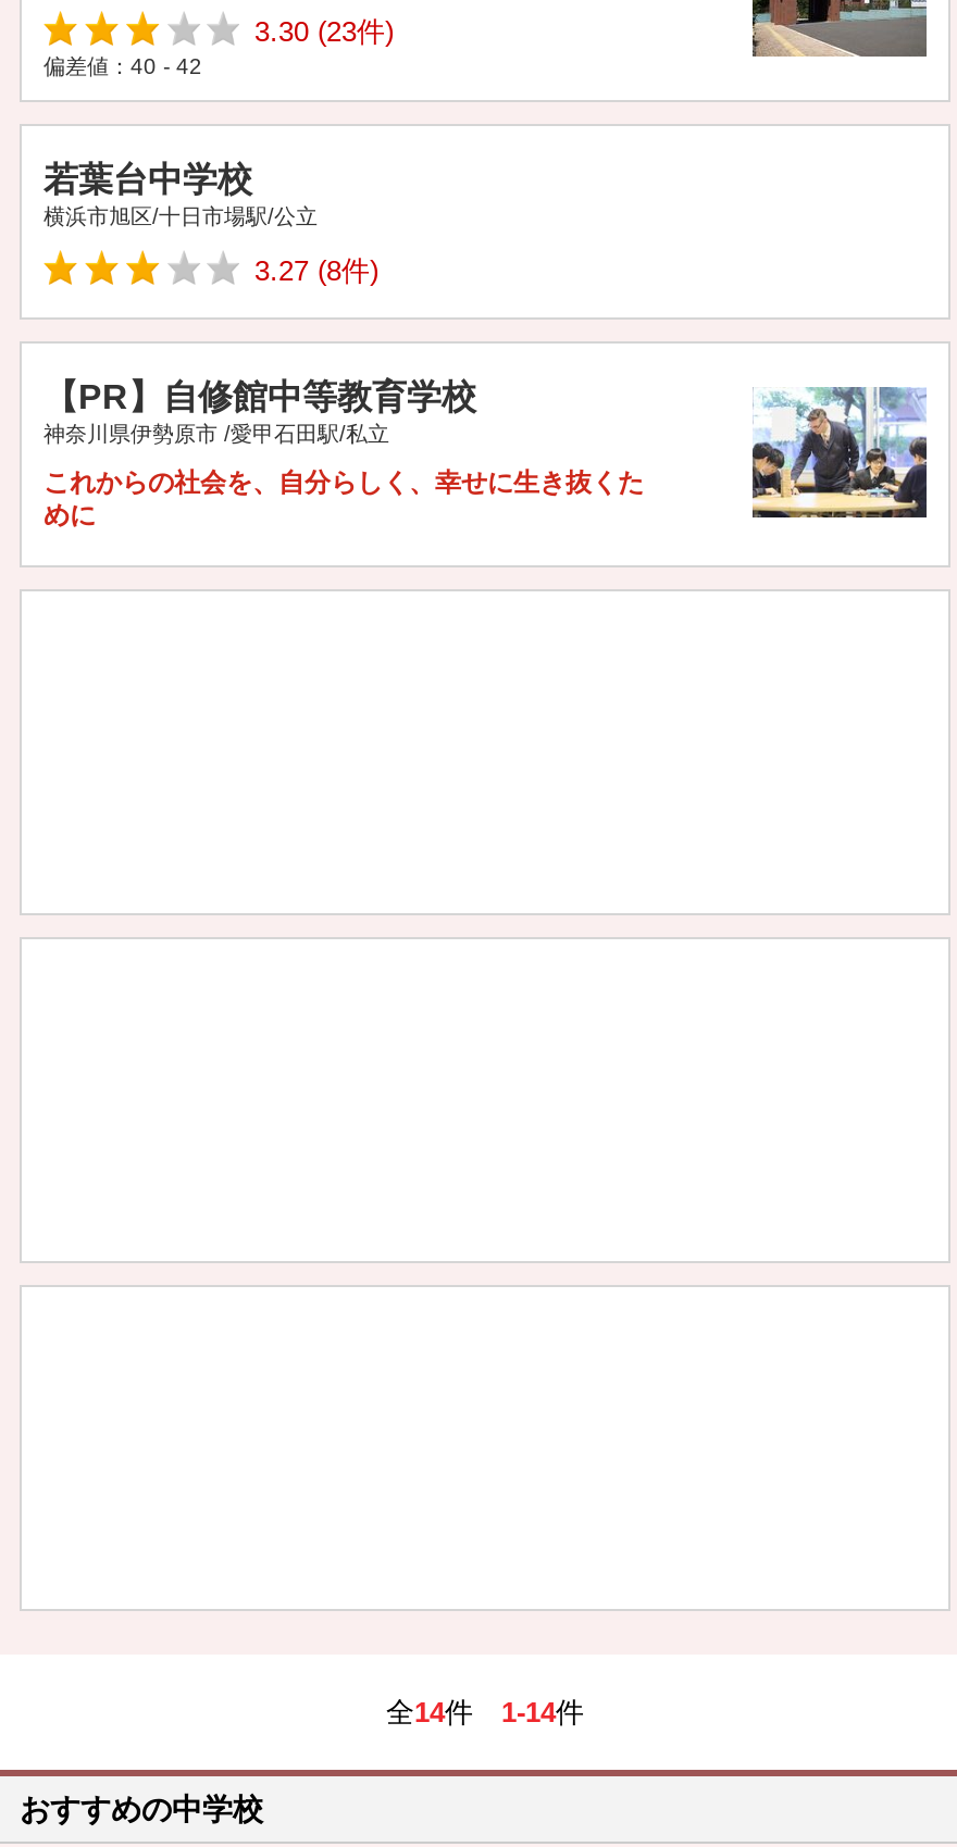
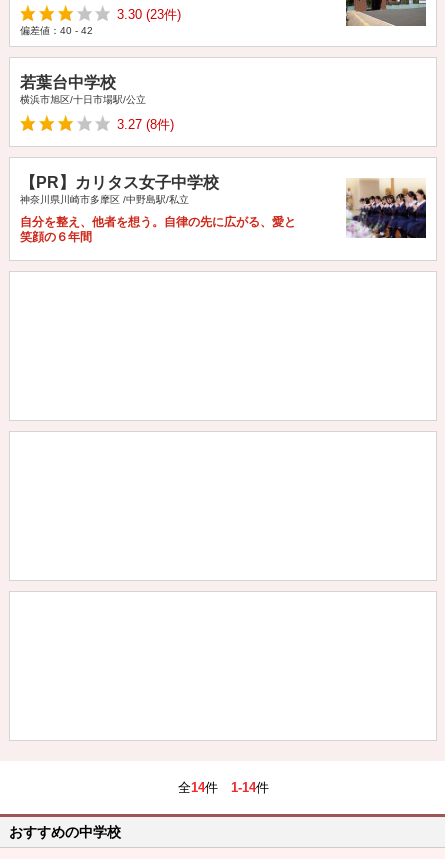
[43,379,476,446] 【PR】自修館中等教育学校 | 神奈川県伊勢原市 /愛甲石田駅/私立 -> [20,174,219,205] 【PR】カリタス女子中学校 | 神奈川県川崎市多摩区 /中野島駅/私立
[750,385,929,520] [image] -> [345,177,427,239] [image]
[43,468,644,531] これからの社会を、自分らしく、幸せに生き抜くた | めに -> [20,215,296,244] 自分を整え、他者を想う。自律の先に広がる、愛と | 笑顔の６年間

